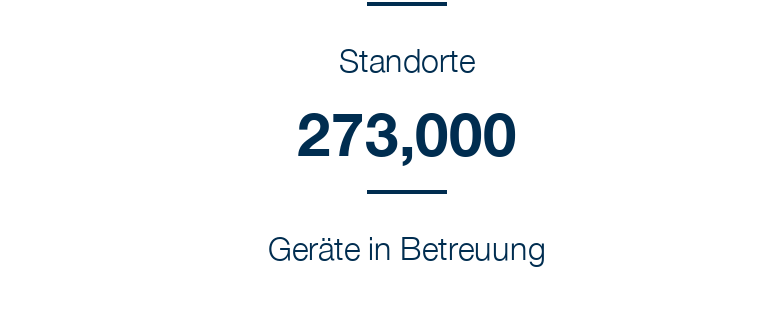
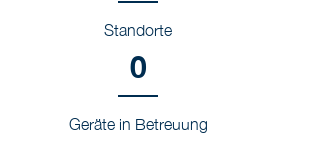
[297,98,517,170] 273,000 -> [129,49,146,85] 0

